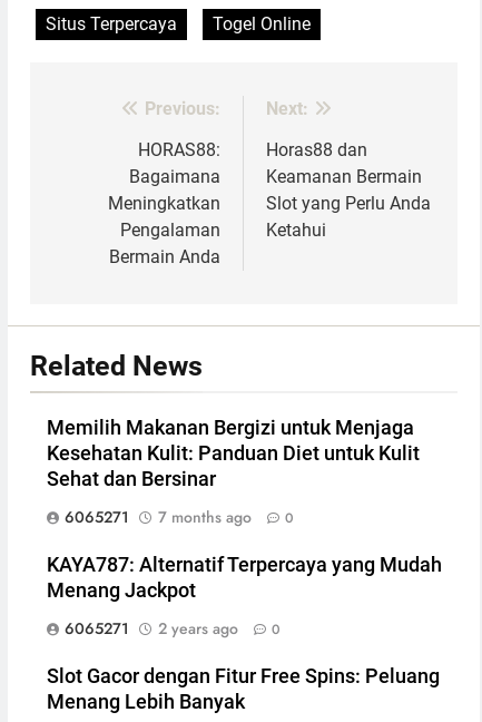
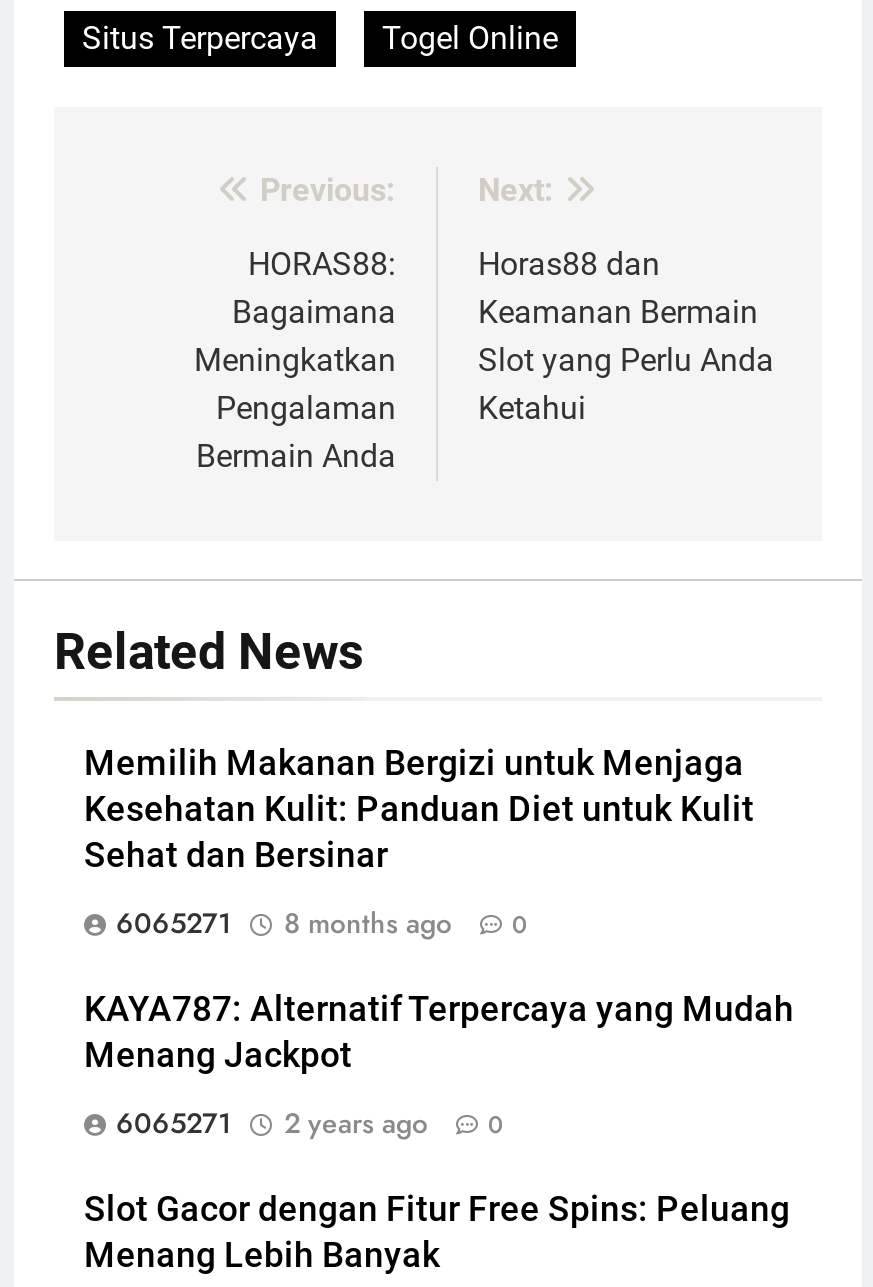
[65,506,294,528] 6065271 7 months ago 0 -> [116,903,528,943] 6065271 8 months ago 0

